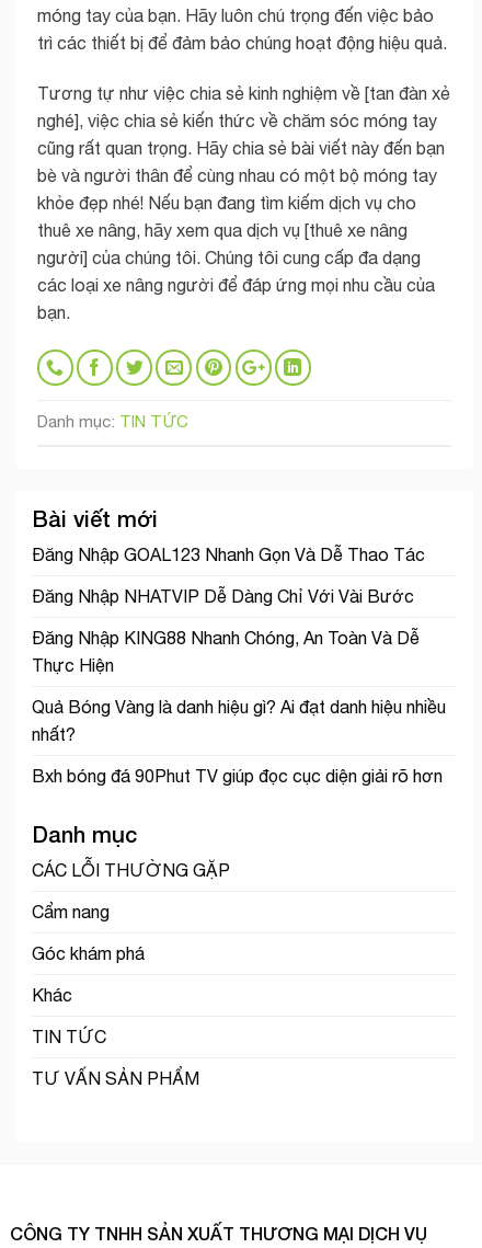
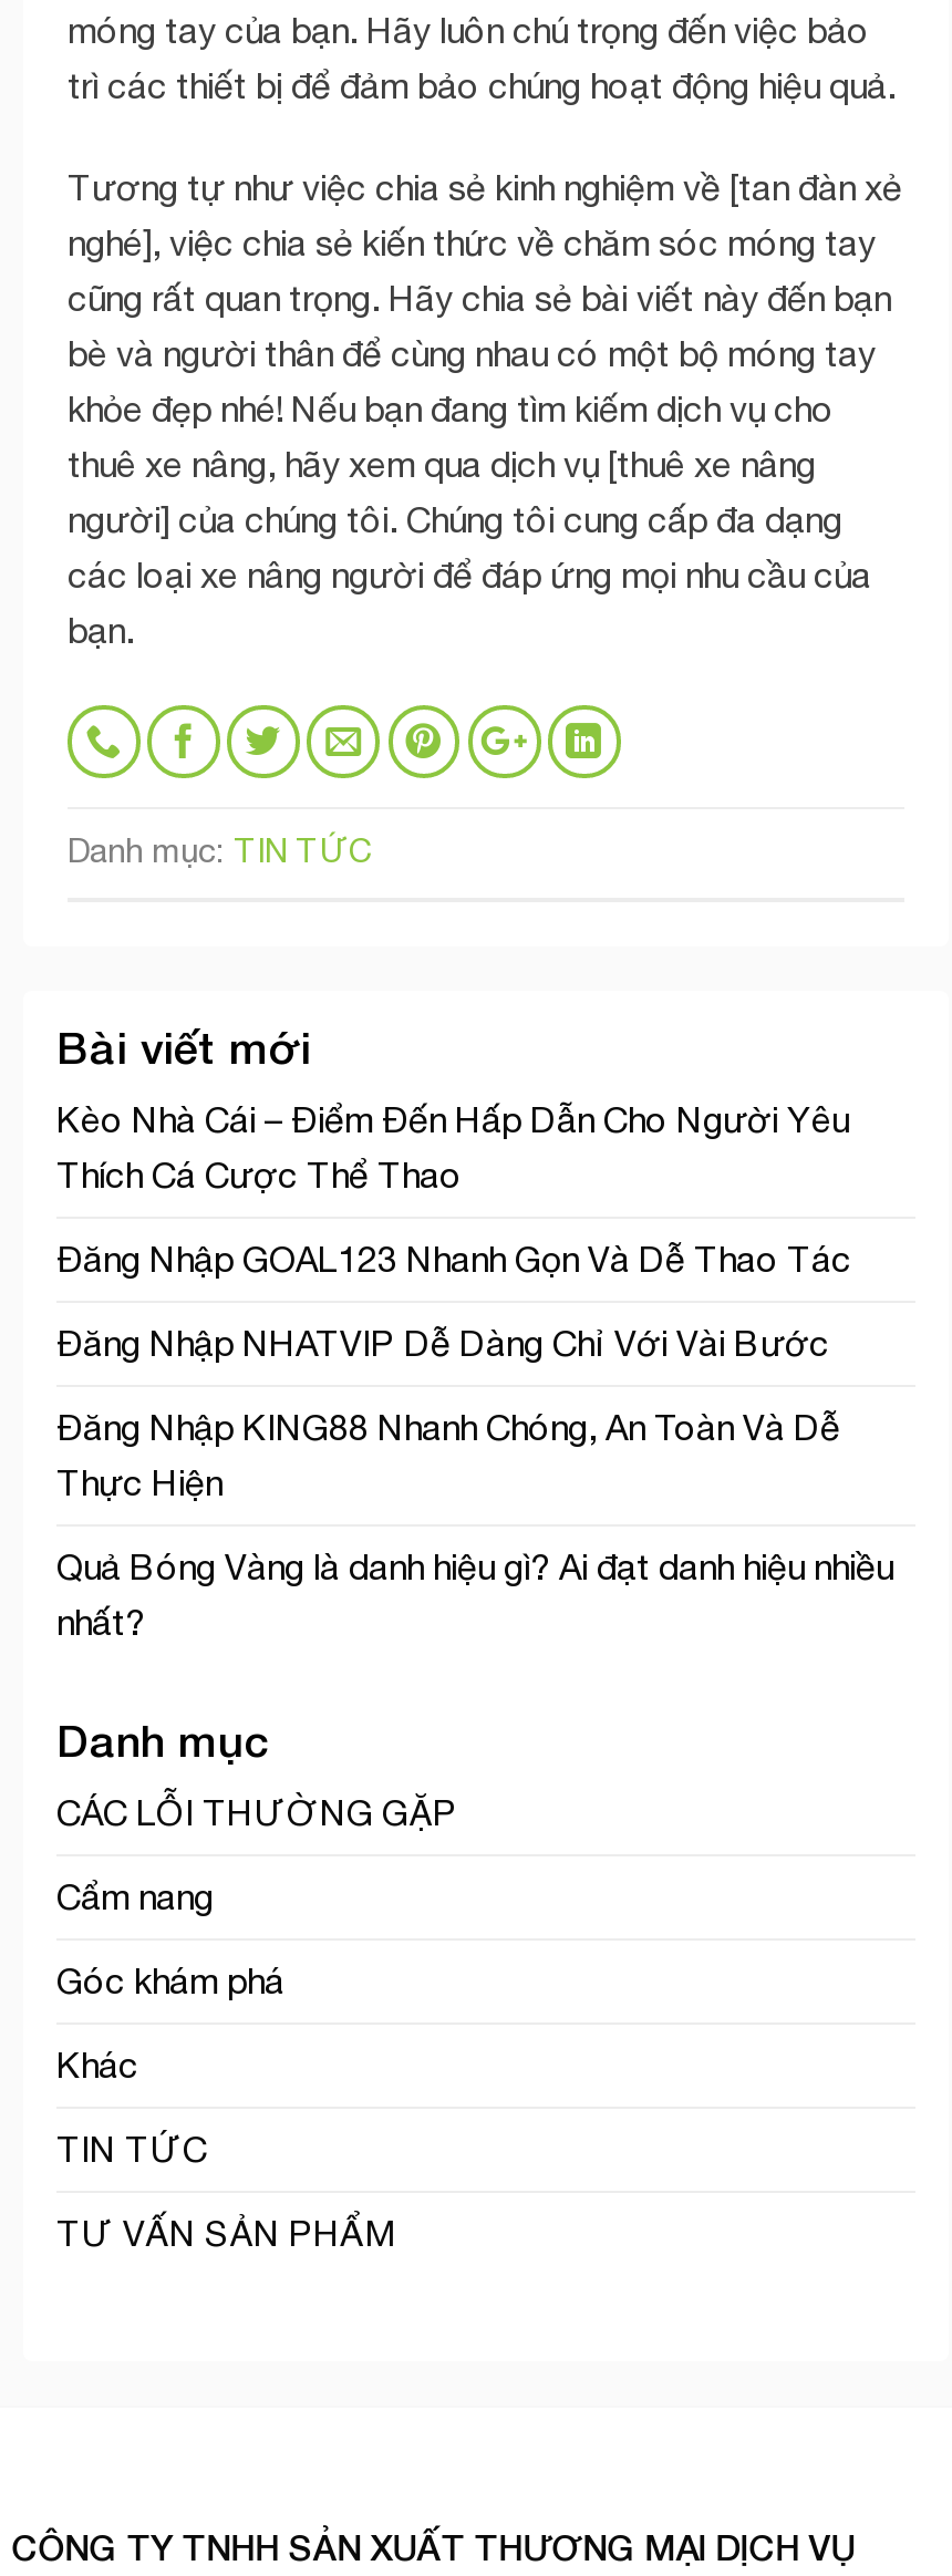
none -> [56,1100,849,1195] Kèo Nhà Cái – Điểm Đến Hấp Dẫn Cho Người Yêu | Thích Cá Cược Thể Thao
moved [32,545,446,744] -> [56,1239,893,1642]: Đăng Nhập GOAL123 Nhanh Gọn Và Dễ Thao Tác | Đăng Nhập NHATVIP Dễ Dàng Chỉ Với Vài Bước | Đăng Nhập KING88 Nhanh Chóng, An Toàn Và Dễ | Thực Hiện | Quả Bóng Vàng là danh hiệu gì? Ai đạt danh hiệu nhiều | nhất?
[32,766,443,786] Bxh bóng đá 90Phut TV giúp đọc cục diện giải rõ hơn -> none

